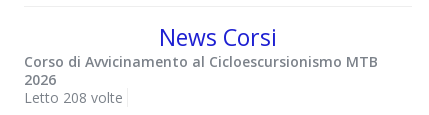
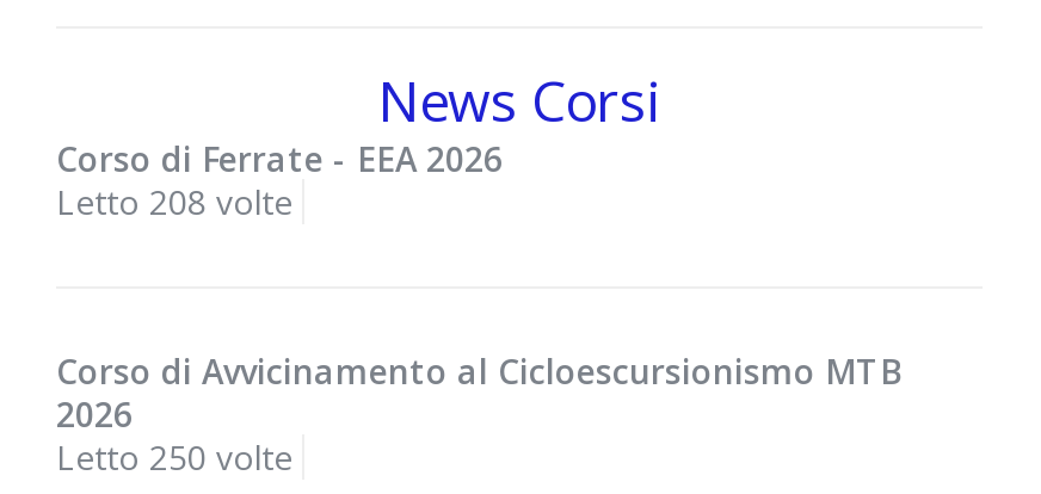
none -> [56,135,503,224] Corso di Ferrate - EEA 2026 | Letto 208 volte
[24,88,123,107] Letto 208 volte -> [56,434,292,479] Letto 250 volte

